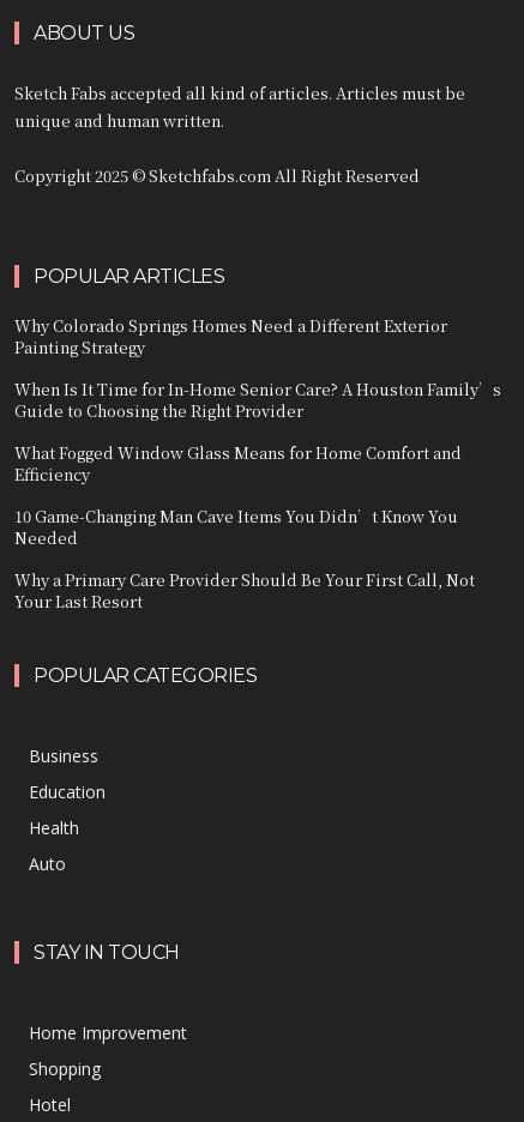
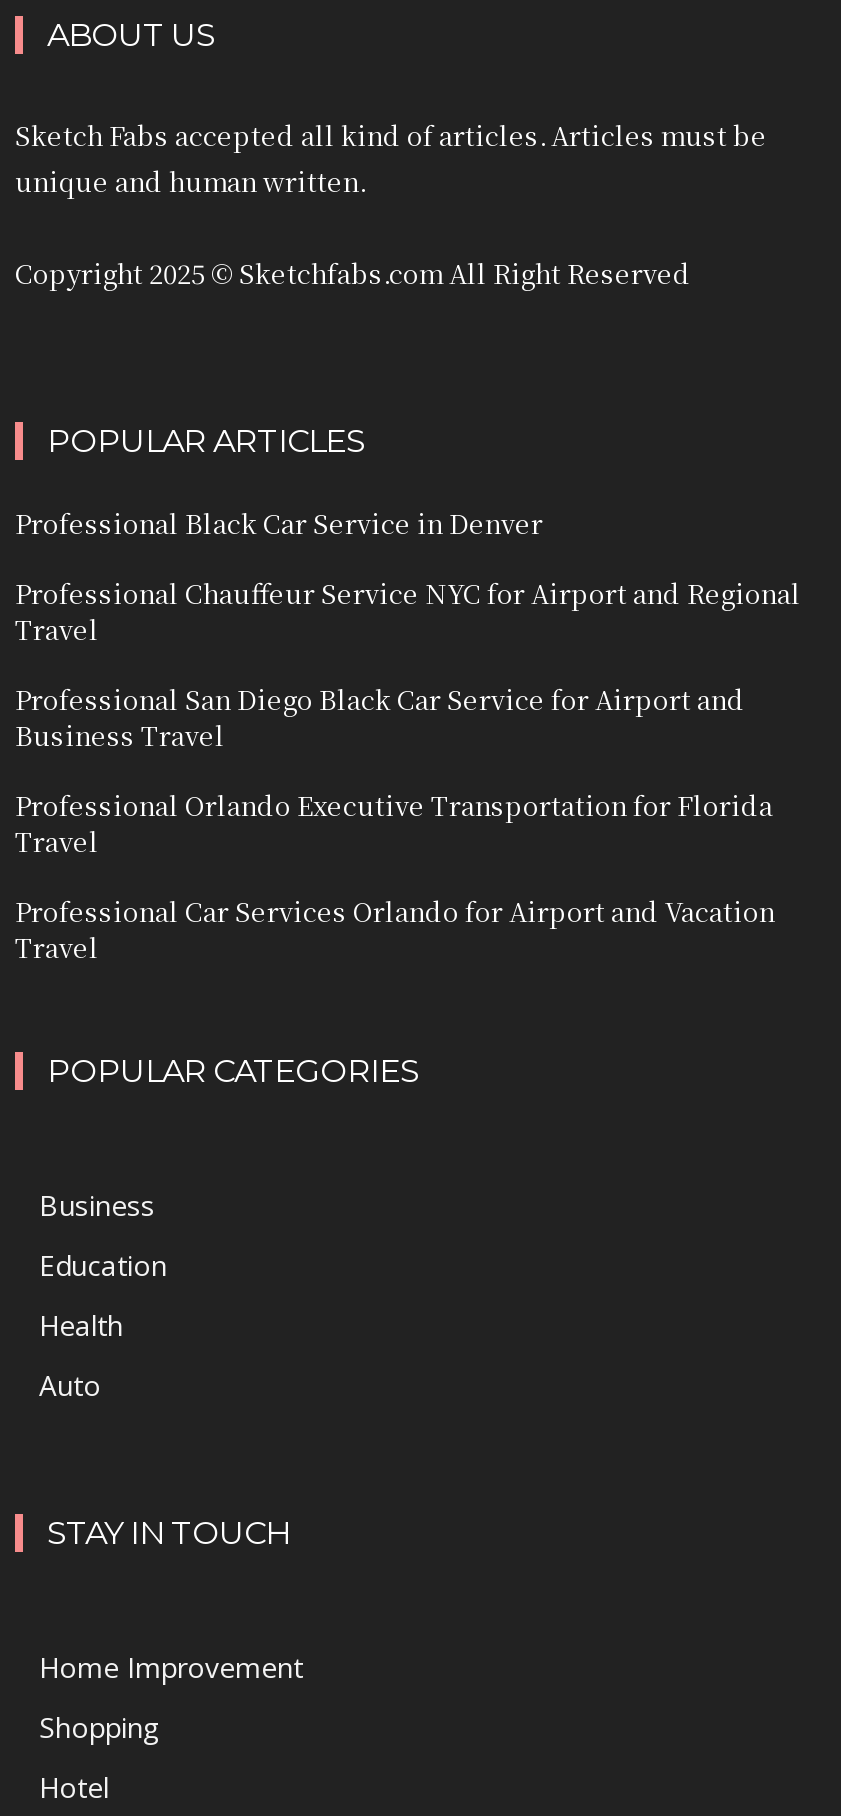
[14,314,447,358] Why Colorado Springs Homes Need a Different Exterior | Painting Strategy -> [15,503,543,541] Professional Black Car Service in Denver
[14,377,501,422] When Is It Time for In-Home Senior Care? A Houston Family’s | Guide to Choosing the Right Provider -> [15,573,801,647] Professional Chauffeur Service NYC for Airport and Regional | Travel
[14,441,462,485] What Fogged Window Glass Means for Home Comfort and | Efficiency -> [15,679,745,753] Professional San Diego Black Car Service for Airport and | Business Travel
[14,504,458,549] 10 Game-Changing Man Cave Items You Didn’t Know You | Needed -> [15,785,773,859] Professional Orlando Executive Transportation for Florida | Travel
[14,568,475,612] Why a Primary Care Provider Should Be Your First Call, Not | Your Last Resort -> [15,891,775,965] Professional Car Services Orlando for Airport and Vacation | Travel

